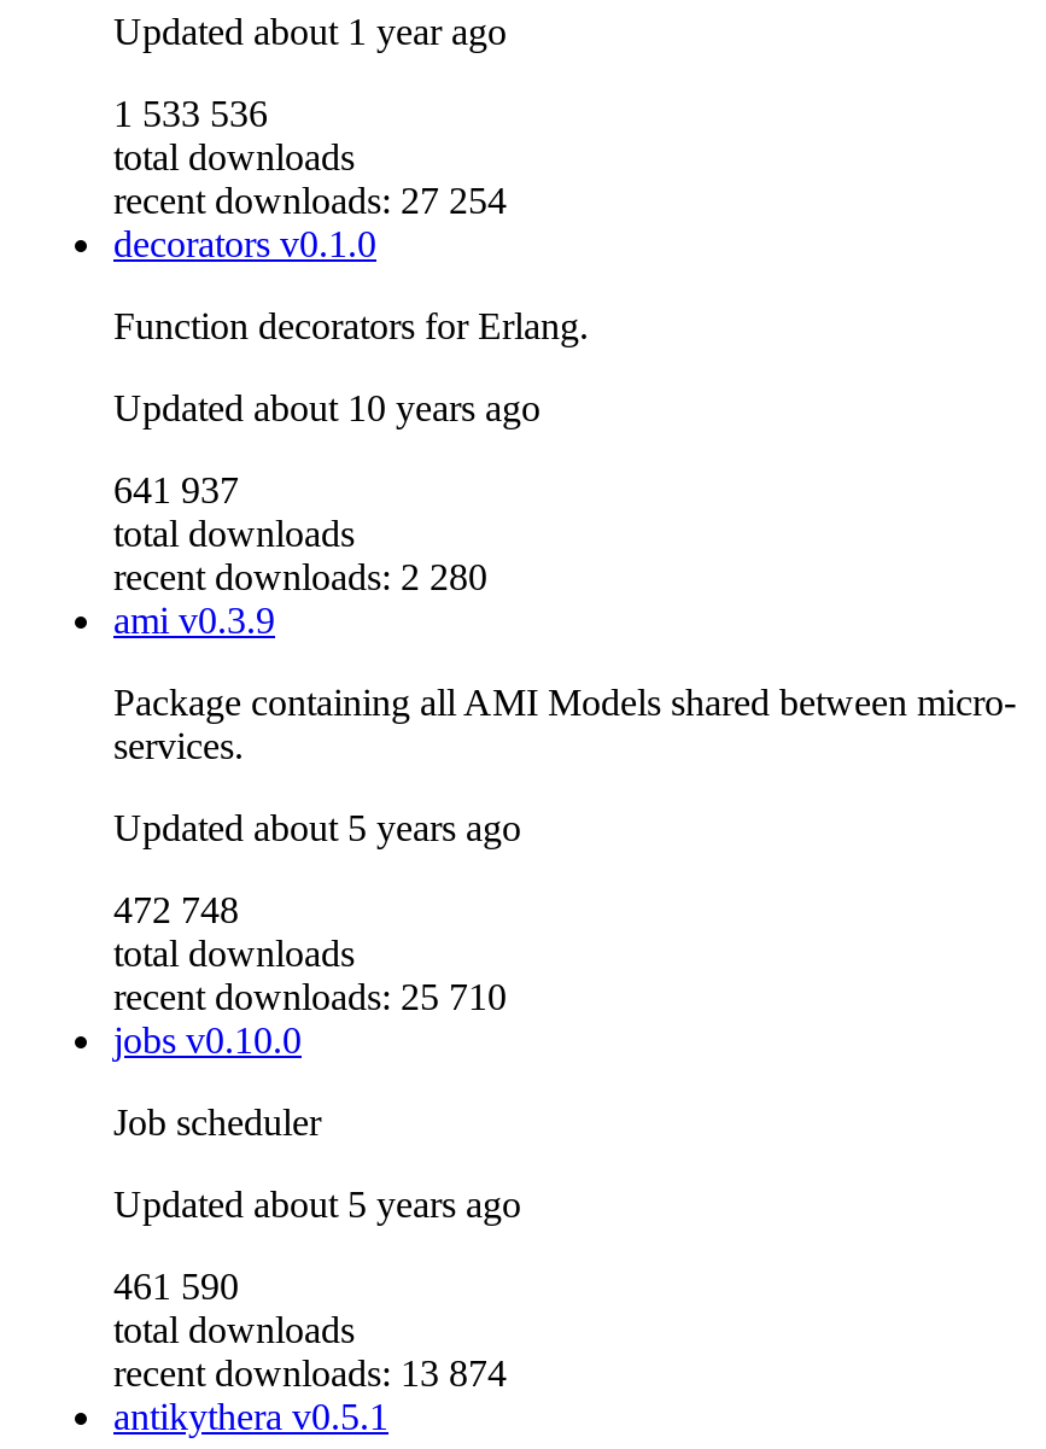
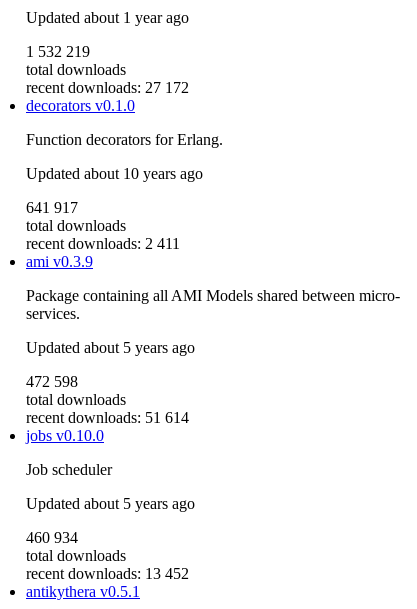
[113,94,268,135] 1 533 536 -> [26,43,90,60] 1 532 219
[113,181,507,222] recent downloads: 27 254 -> [26,79,189,96] recent downloads: 27 172
[113,470,239,511] 641 937 -> [26,199,78,216] 641 917
[113,557,487,598] recent downloads: 2 280 -> [26,235,180,252] recent downloads: 2 411
[113,890,239,931] 472 748 -> [26,373,78,390] 472 598
[113,977,507,1018] recent downloads: 25 710 -> [26,409,189,426] recent downloads: 51 614
[113,1267,239,1308] 461 590 -> [26,529,78,546] 460 934
[113,1353,507,1394] recent downloads: 13 874 -> [26,565,189,582] recent downloads: 13 452

